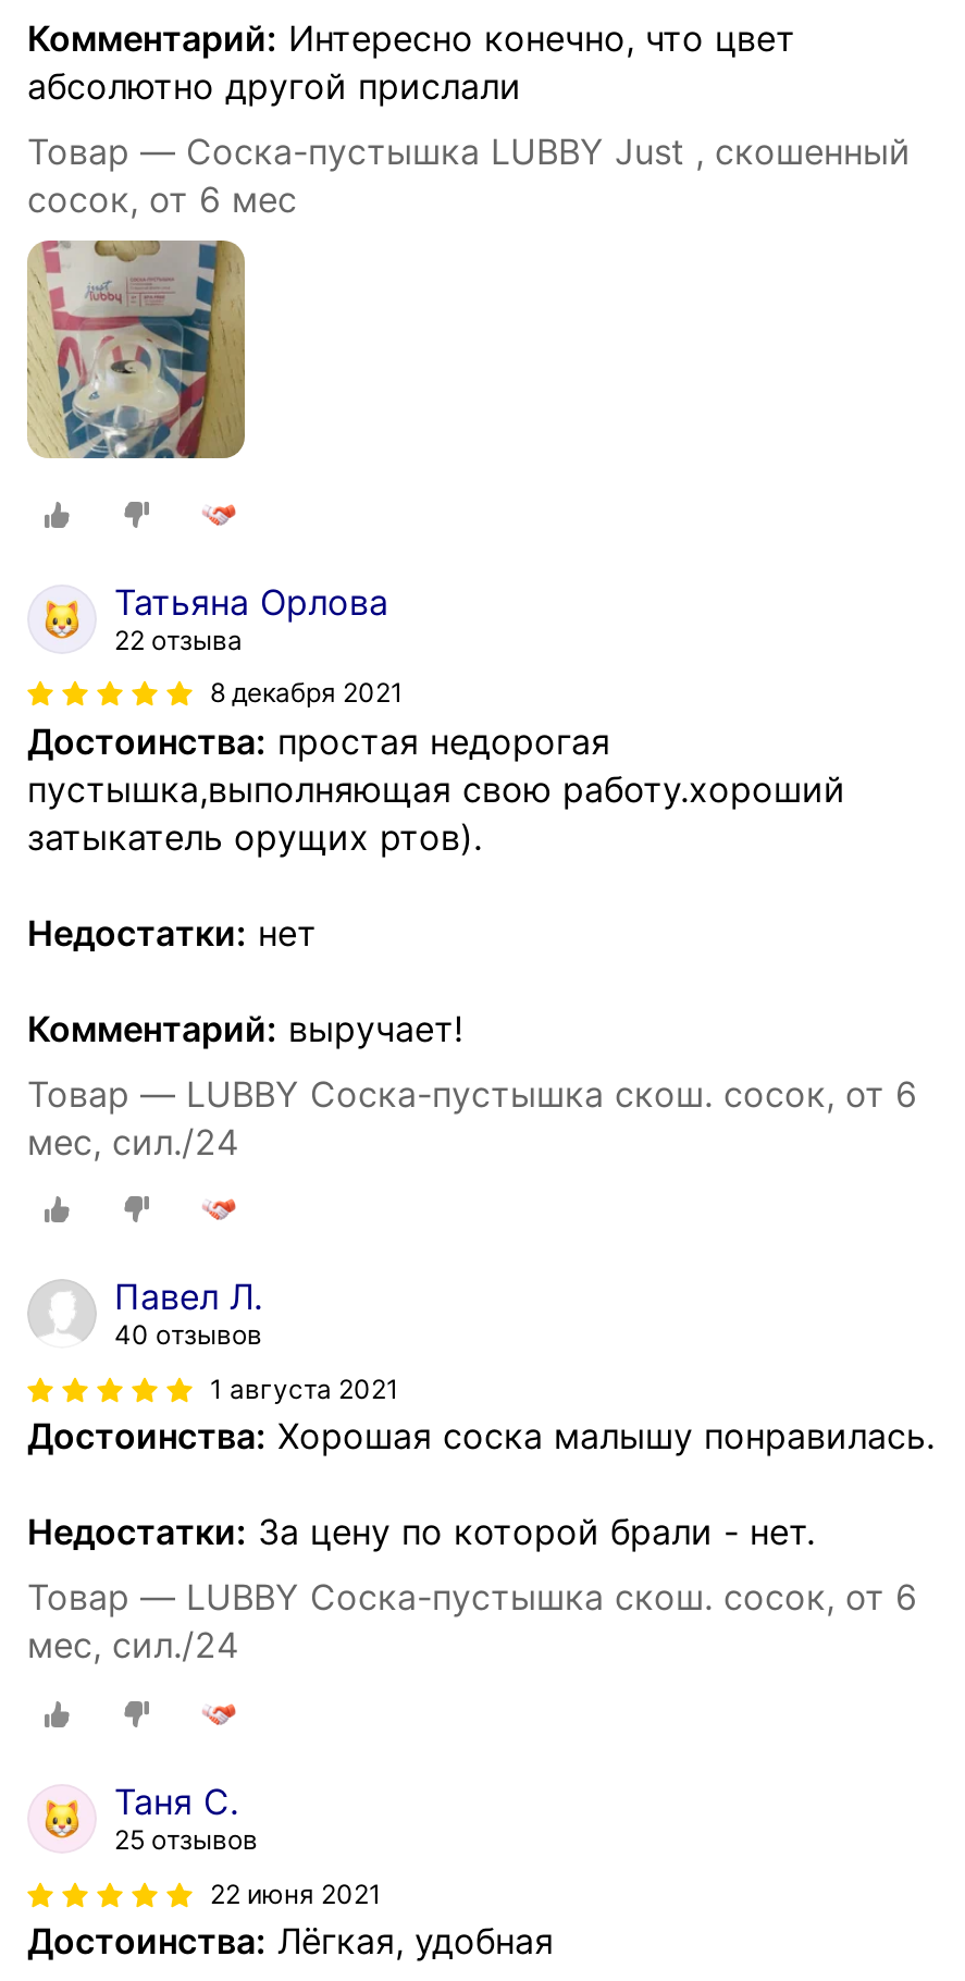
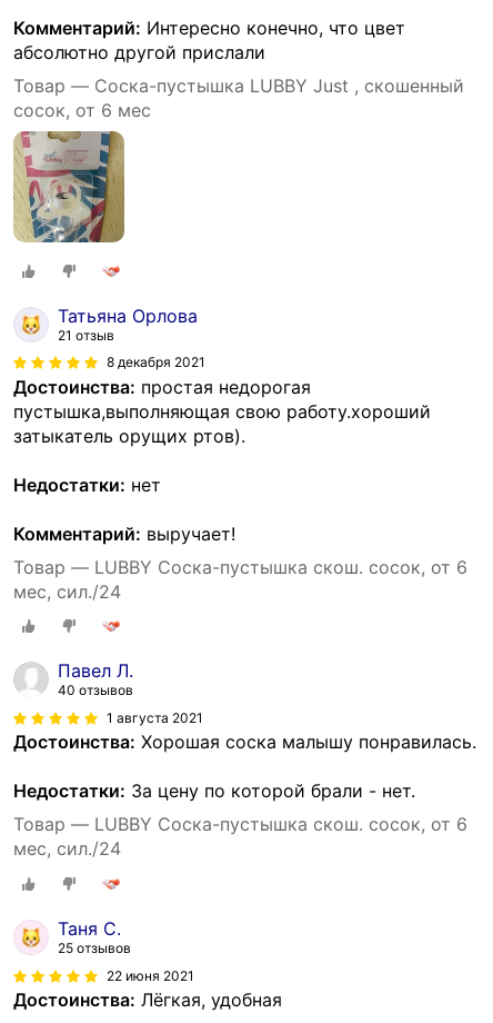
[114,623,243,656] 22 отзыва -> [58,327,114,343] 21 отзыв

